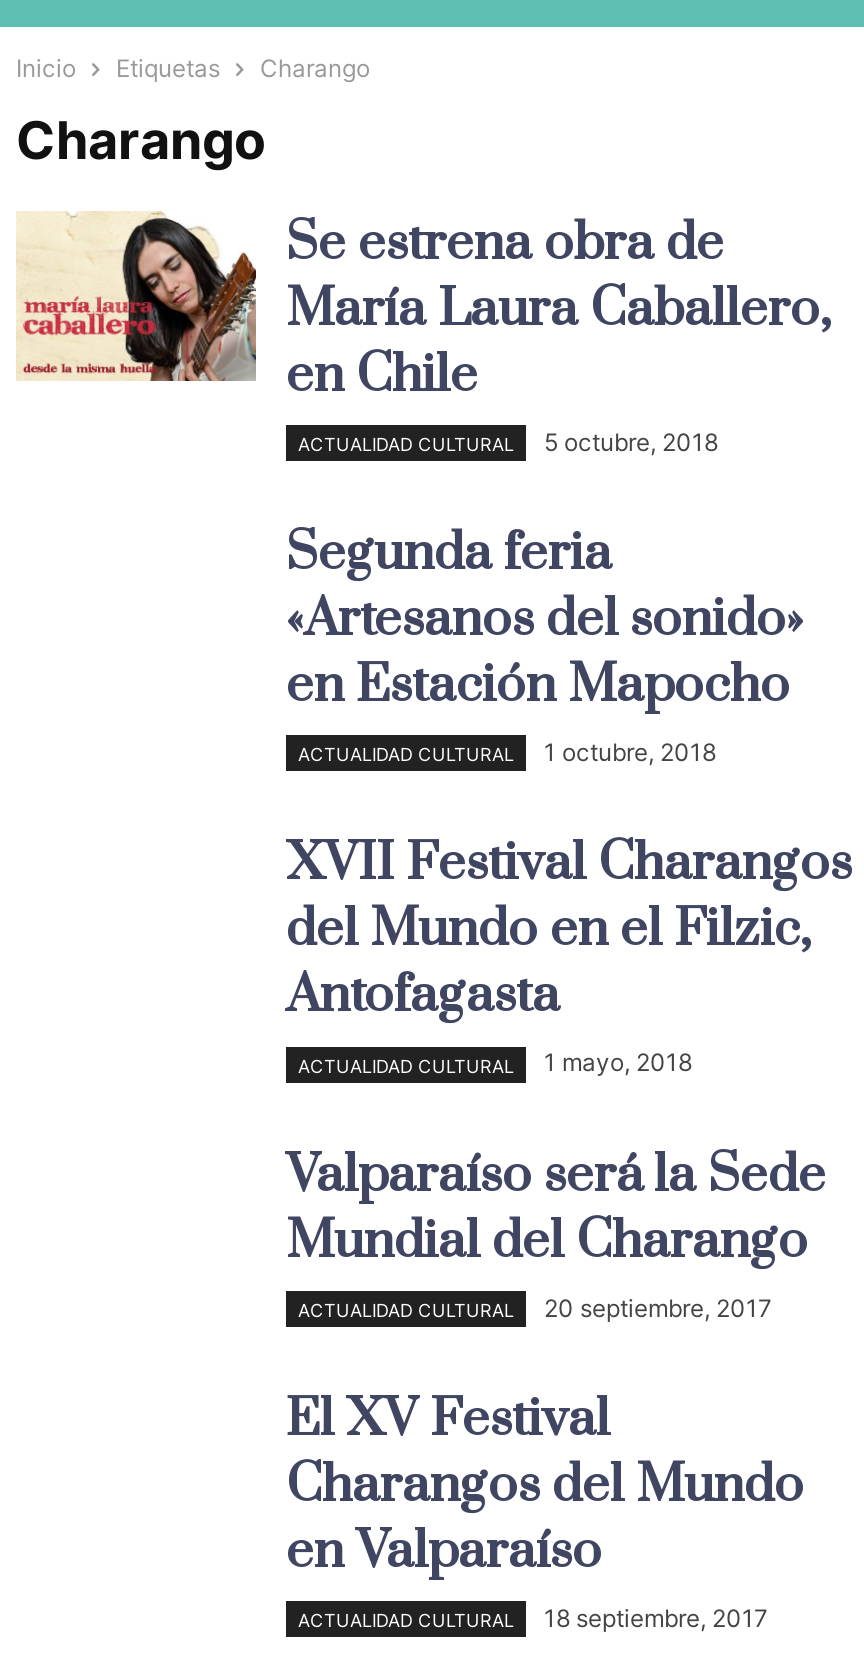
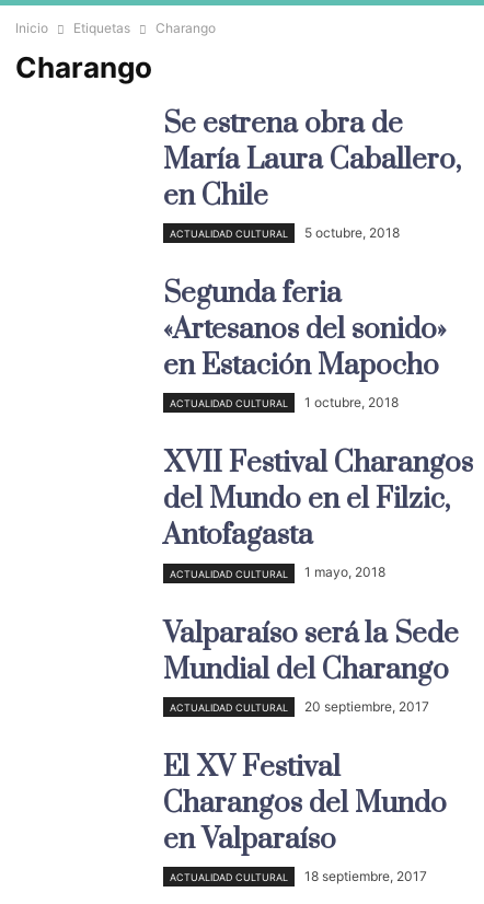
[16,211,258,383] [image] -> none

